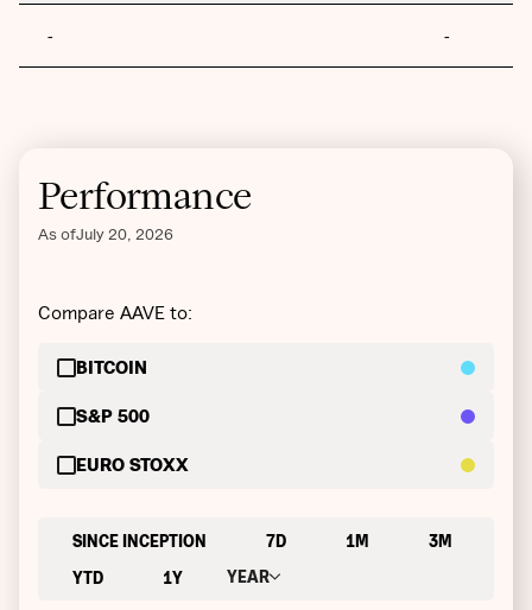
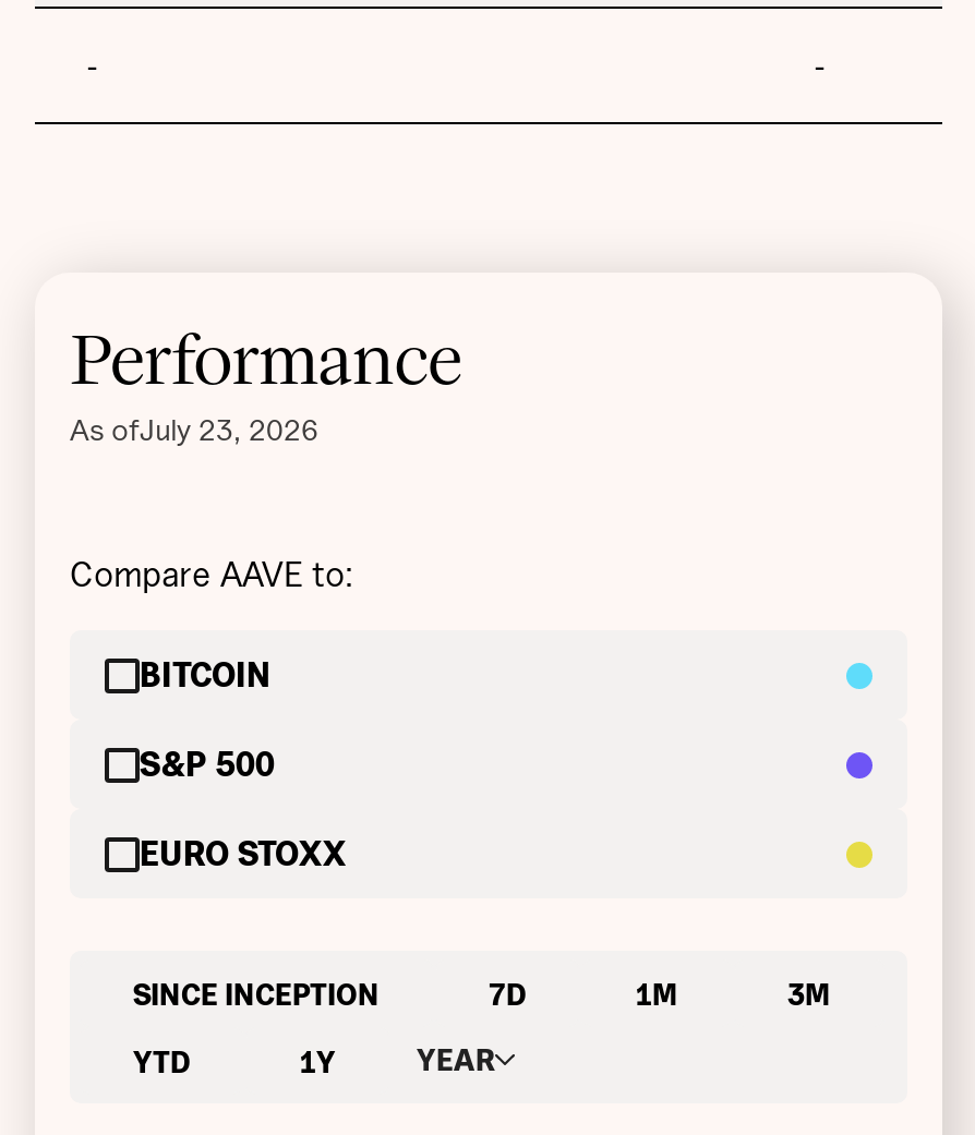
[38,225,173,244] As ofJuly 20, 2026 -> [70,413,318,448] As ofJuly 23, 2026

